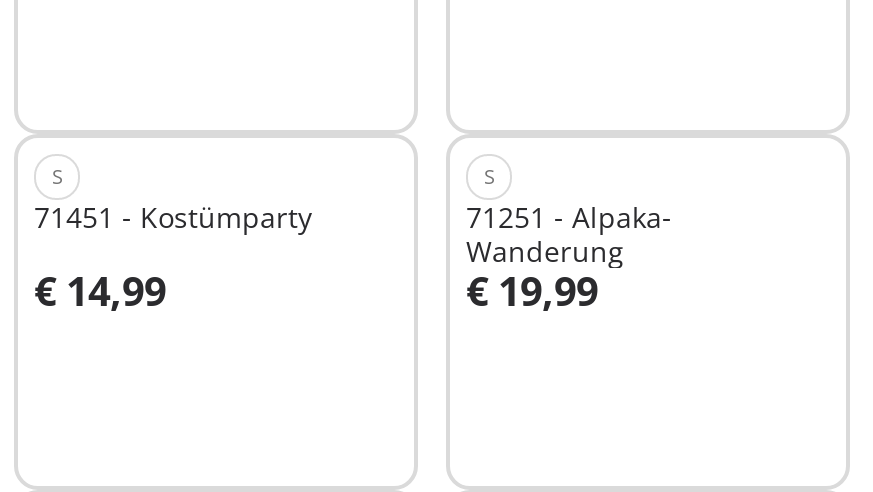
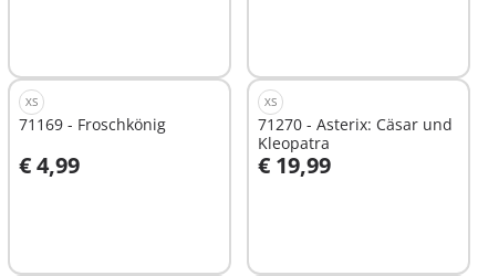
[34,162,312,236] S | 71451 - Kostümparty -> [19,94,166,135] XS | 71169 - Froschkönig
[466,162,672,270] S | 71251 - Alpaka- | Wanderung -> [258,94,453,153] XS | 71270 - Asterix: Cäsar und | Kleopatra
[34,264,166,318] € 14,99 -> [19,150,80,180] € 4,99

